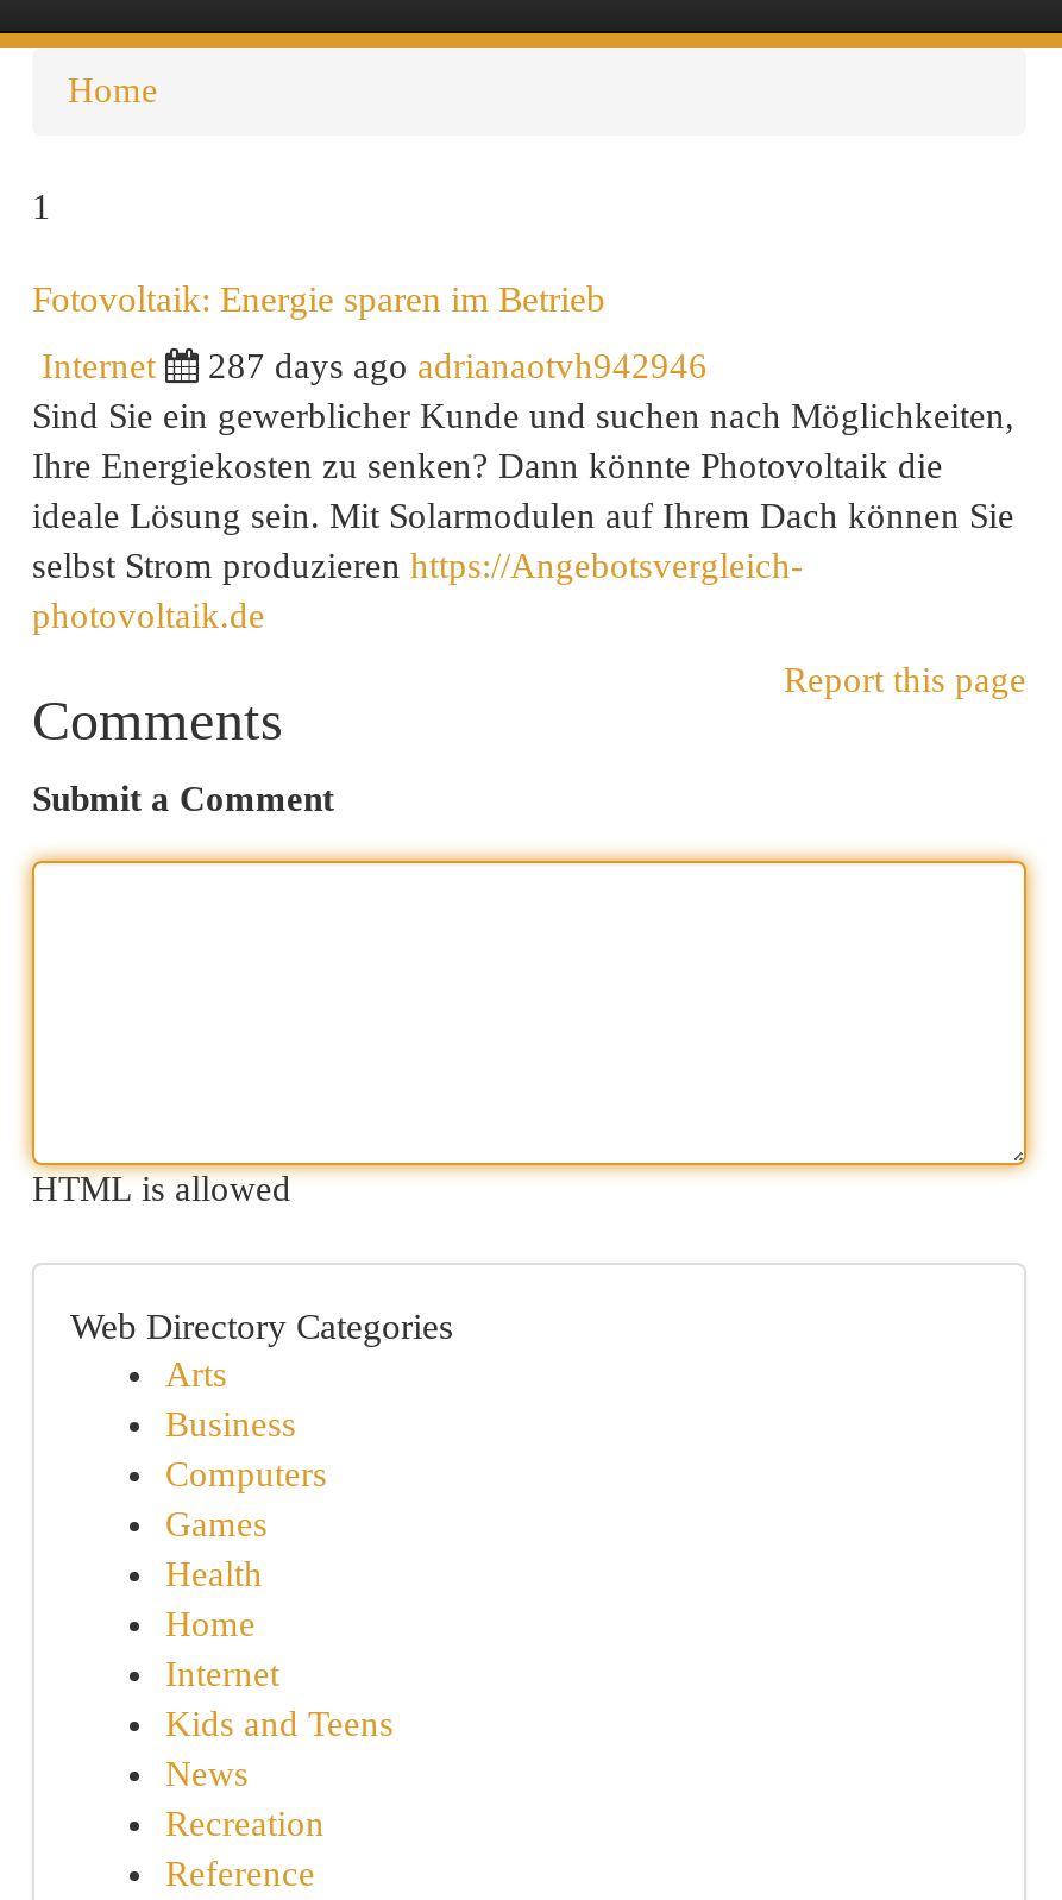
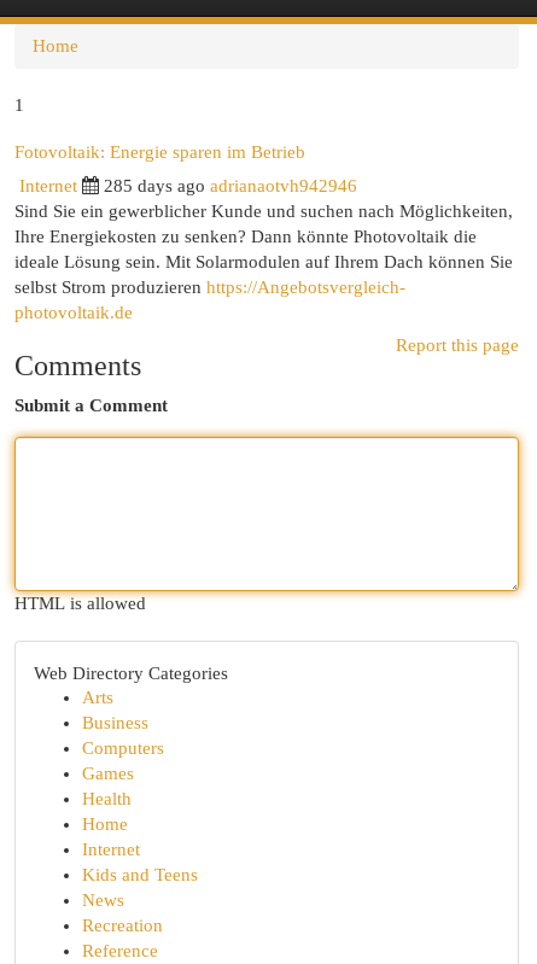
[208,347,708,385] 287 days ago adrianaotvh942946 -> [104,176,357,195] 285 days ago adrianaotvh942946

